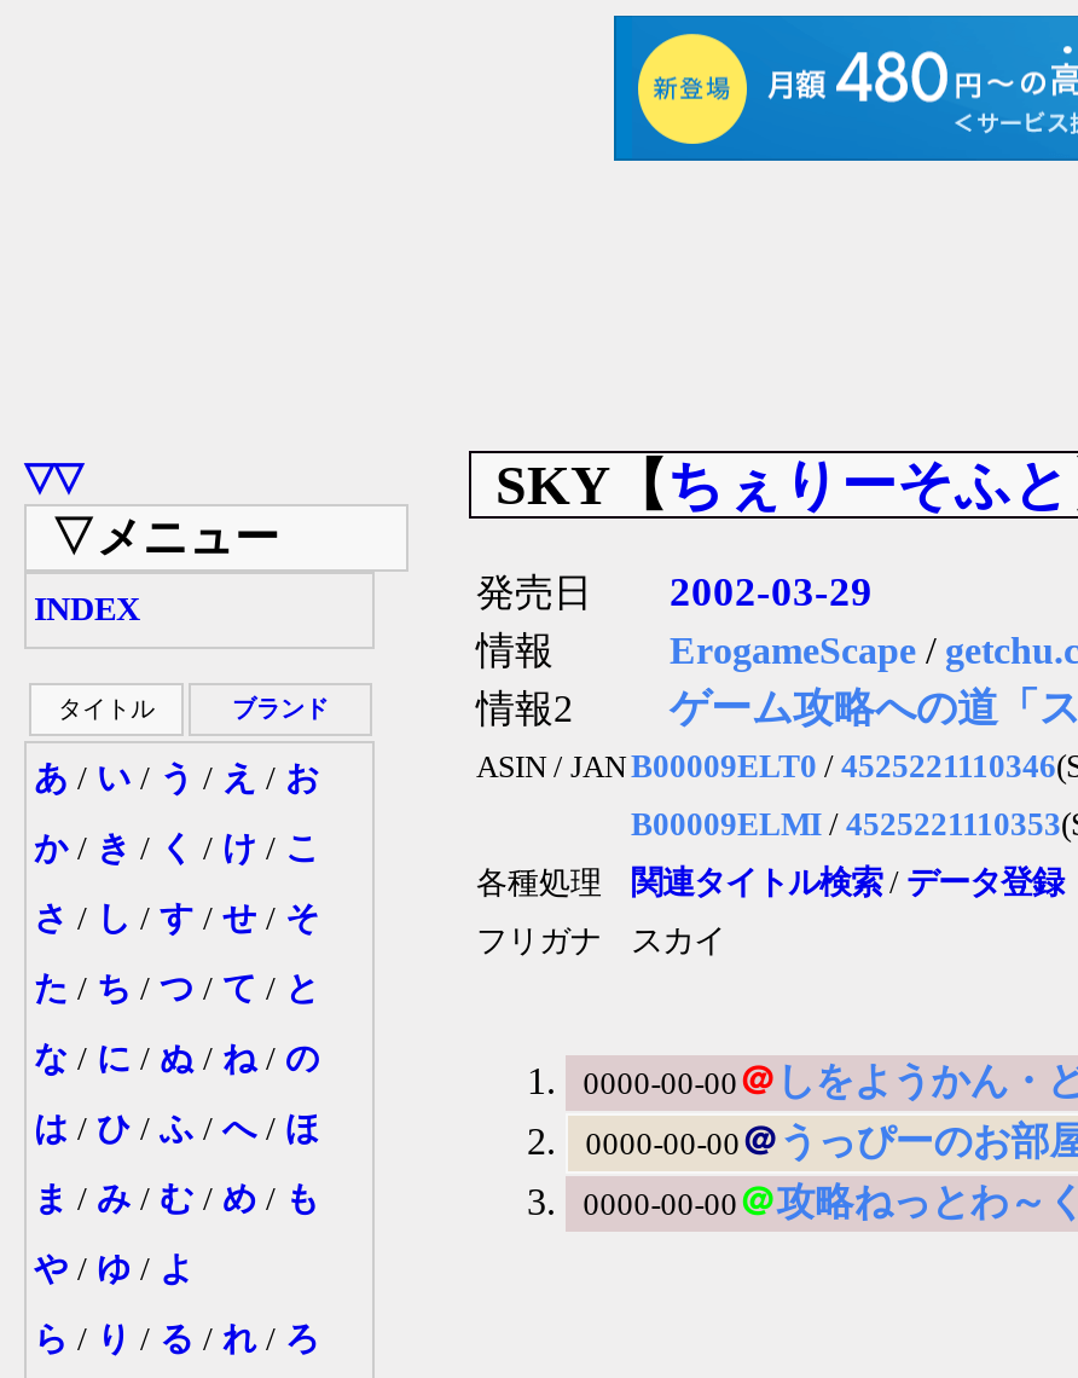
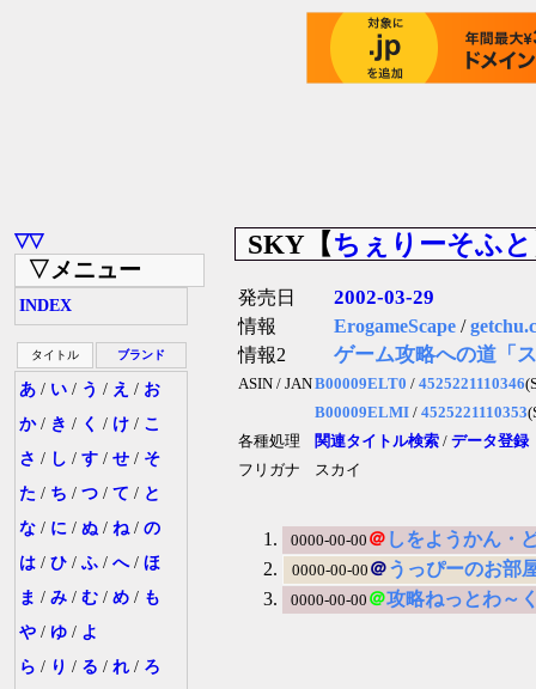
[612,13,1071,163] [image] -> [305,11,532,85] [image]

